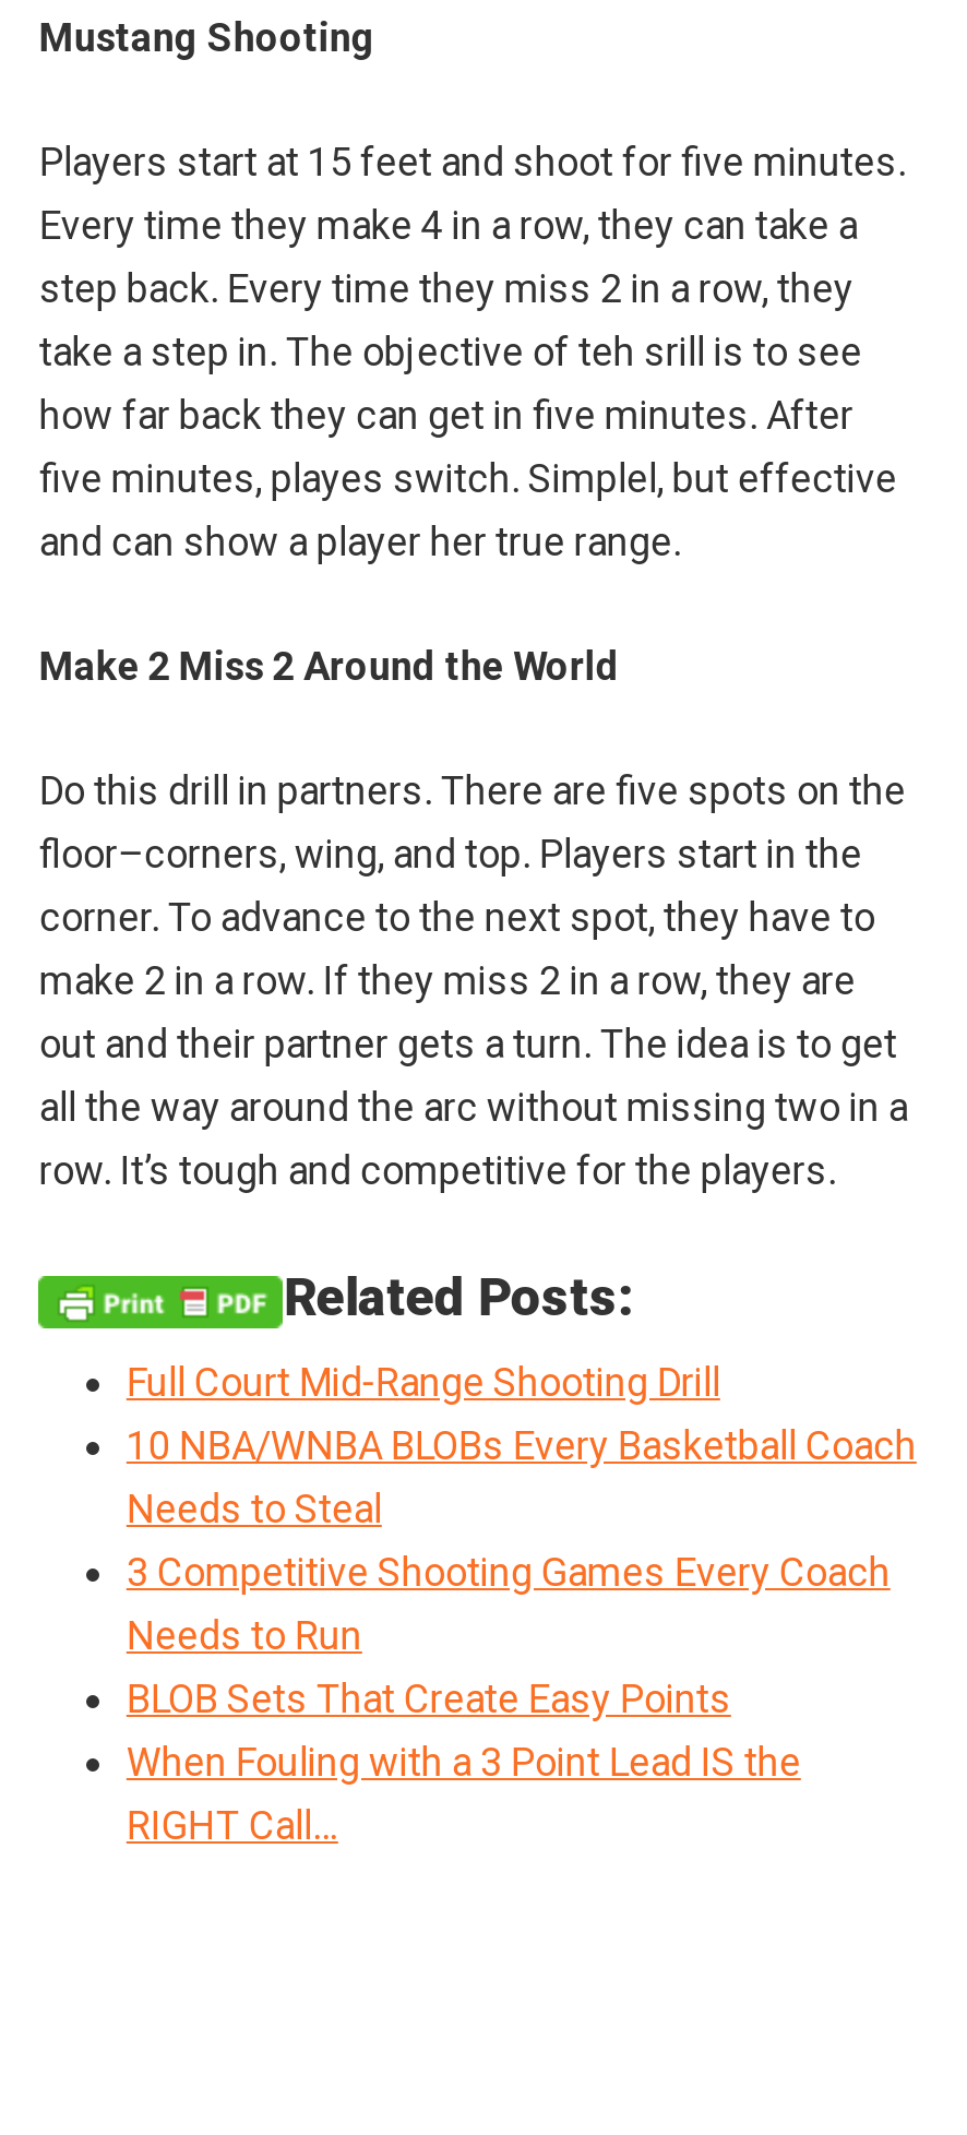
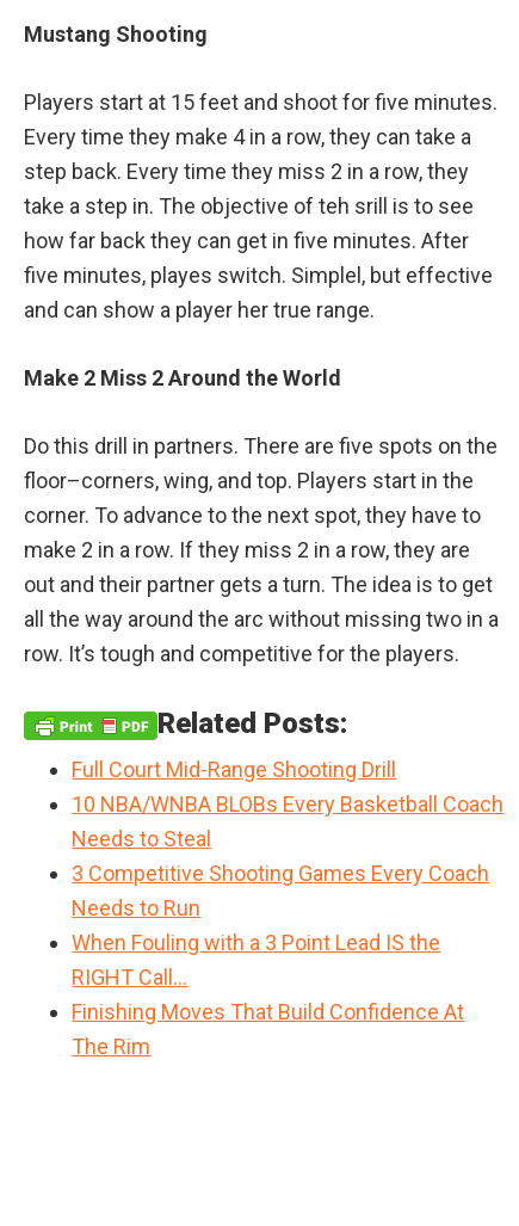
[126,1676,731,1722] BLOB Sets That Create Easy Points -> none
moved [126,1740,801,1849] -> [72,930,441,990]: When Fouling with a 3 Point Lead IS the | RIGHT Call…
none -> [72,1000,465,1059] Finishing Moves That Build Confidence At | The Rim

